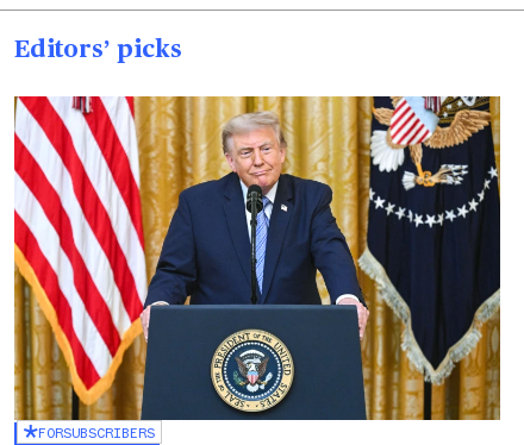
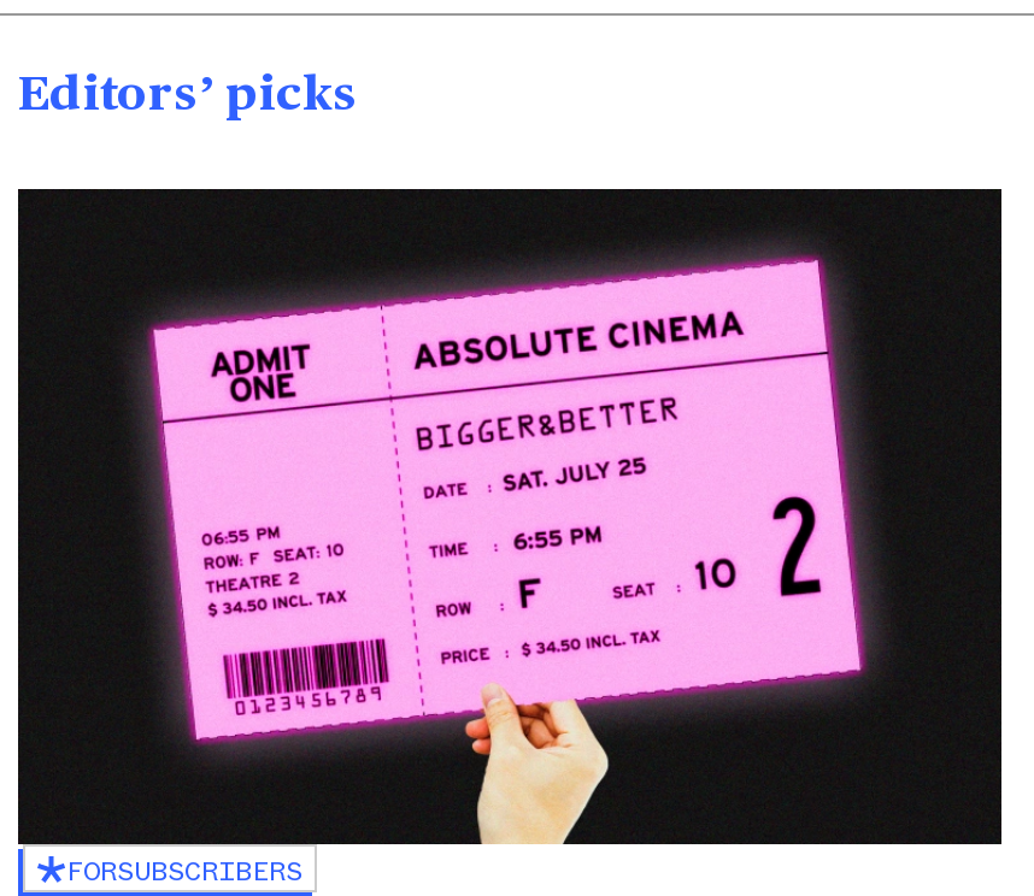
[13,95,501,421] [image] -> [16,185,1004,848] [image]

